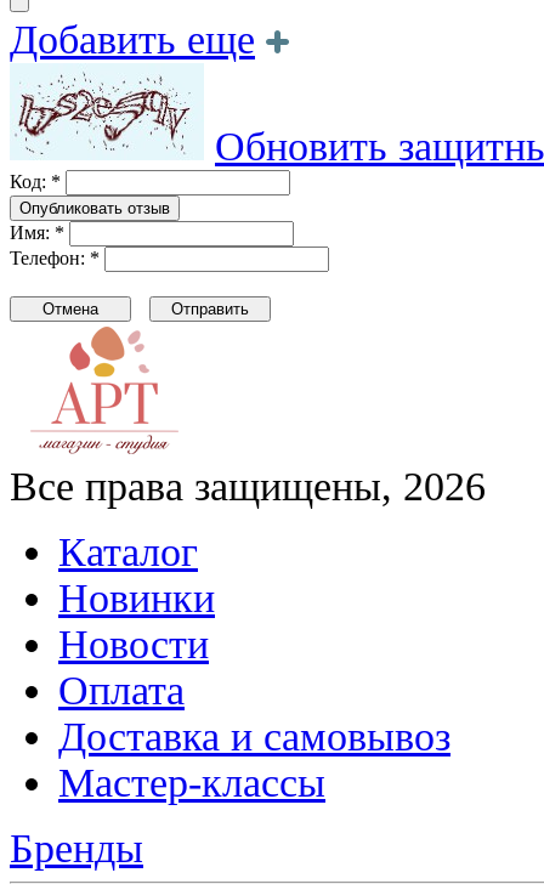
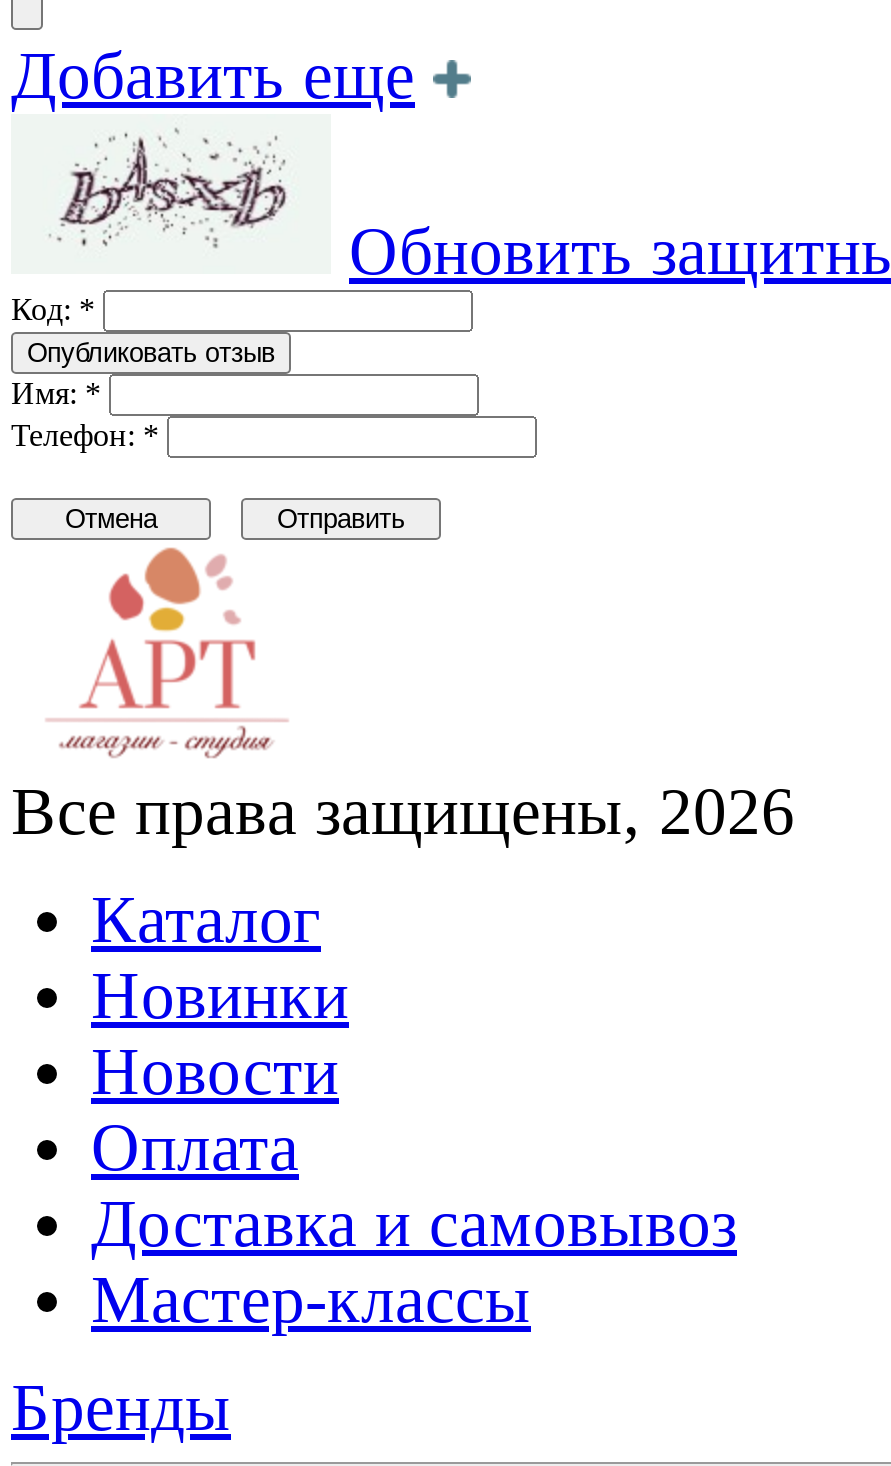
[15,72,191,155] [image] -> [27,128,305,258] [image]

